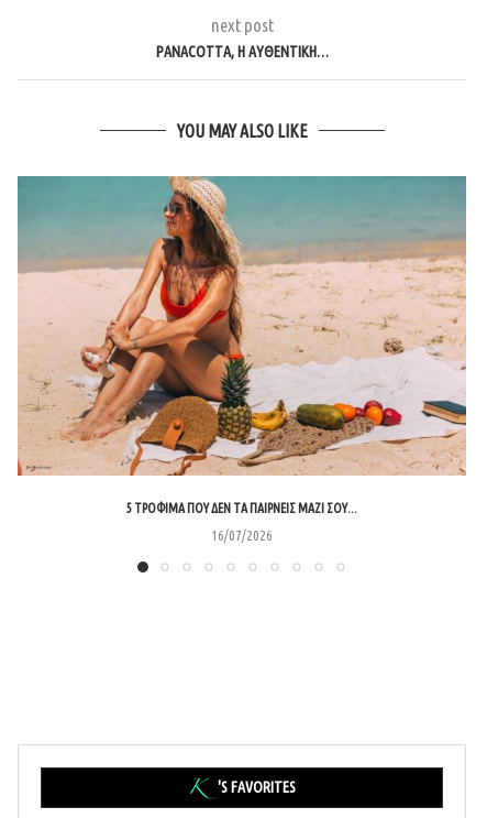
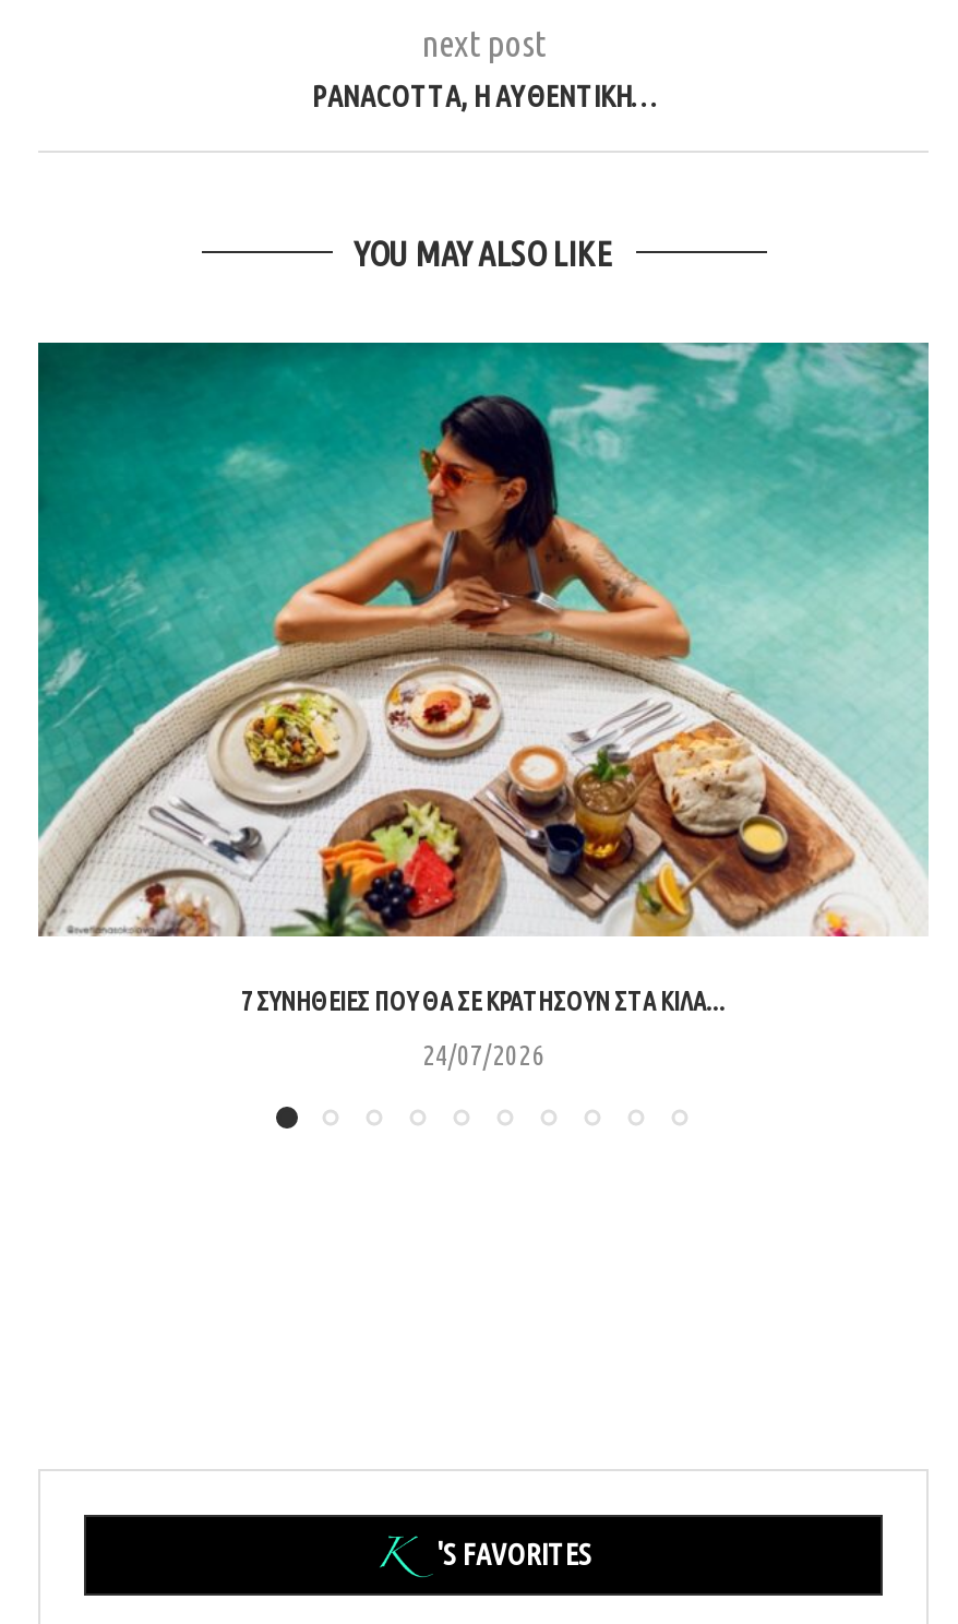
[16,175,467,515] [image] | 5 ΤΡΌΦΙΜΑ ΠΟΥ ΔΕΝ ΤΑ ΠΑΊΡΝΕΙΣ ΜΑΖΊ ΣΟΥ... -> [36,341,931,1015] [image] | 7 ΣΥΝΉΘΕΙΕΣ ΠΟΥ ΘΑ ΣΕ ΚΡΑΤΉΣΟΥΝ ΣΤΑ ΚΙΛΆ...
[211,527,273,543] 16/07/2026 -> [422,1039,544,1070] 24/07/2026

